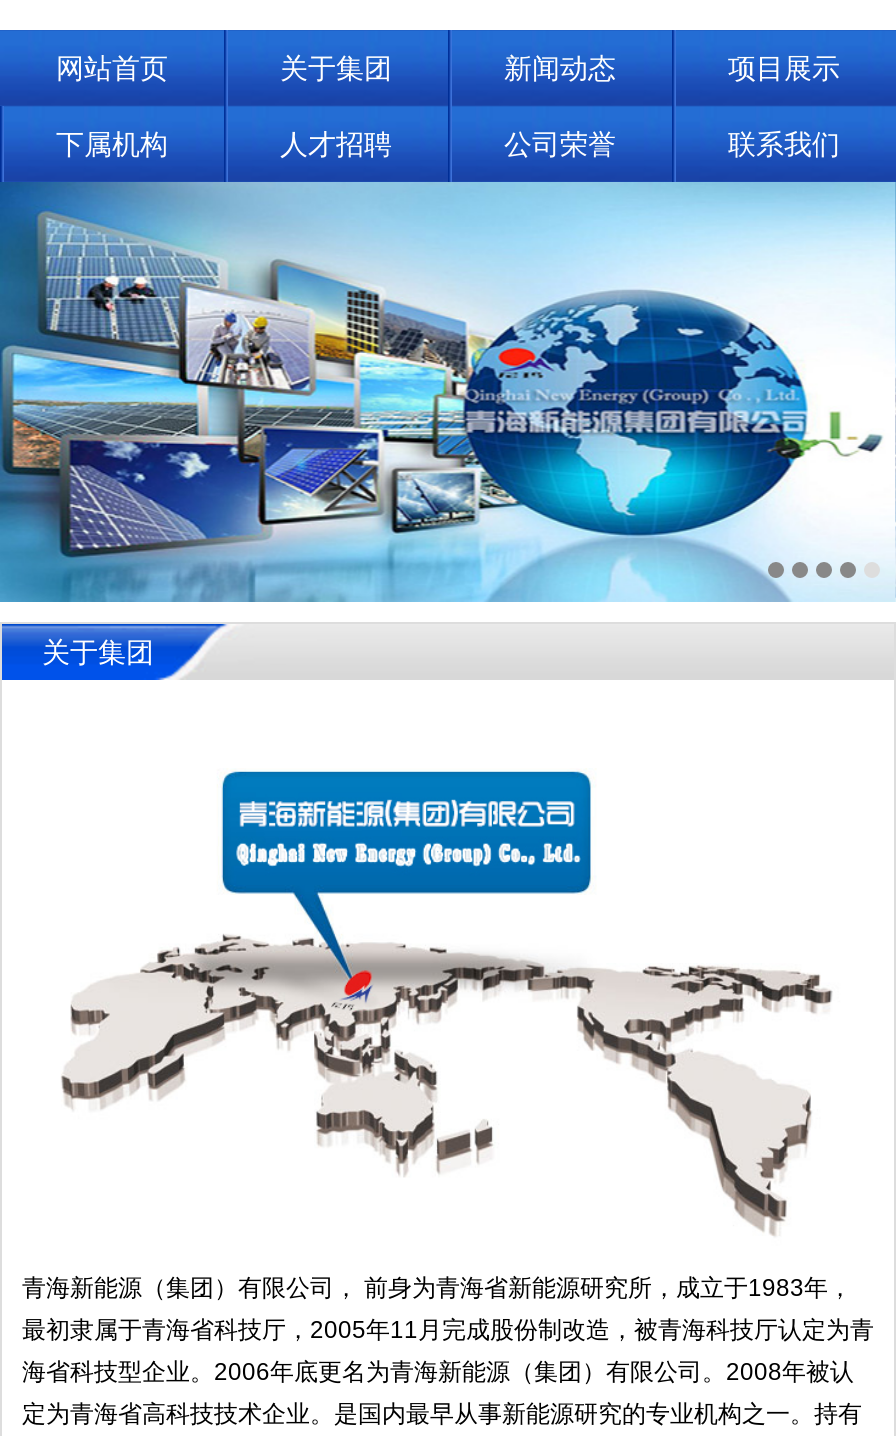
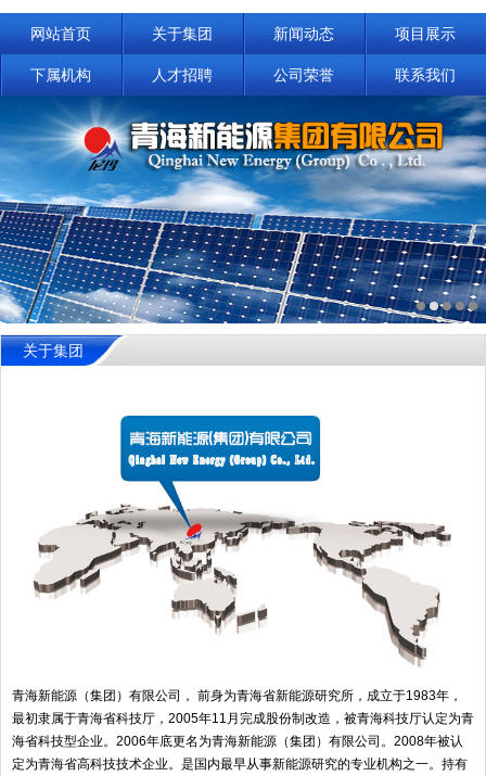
[6,180,890,602] [image] -> [3,96,483,325] [image]

